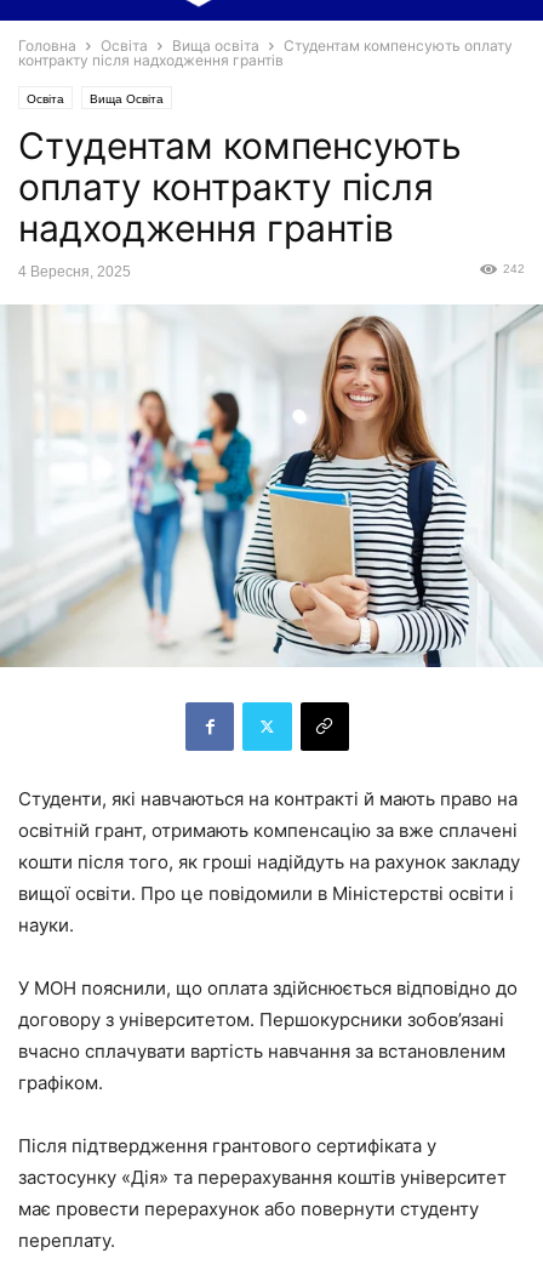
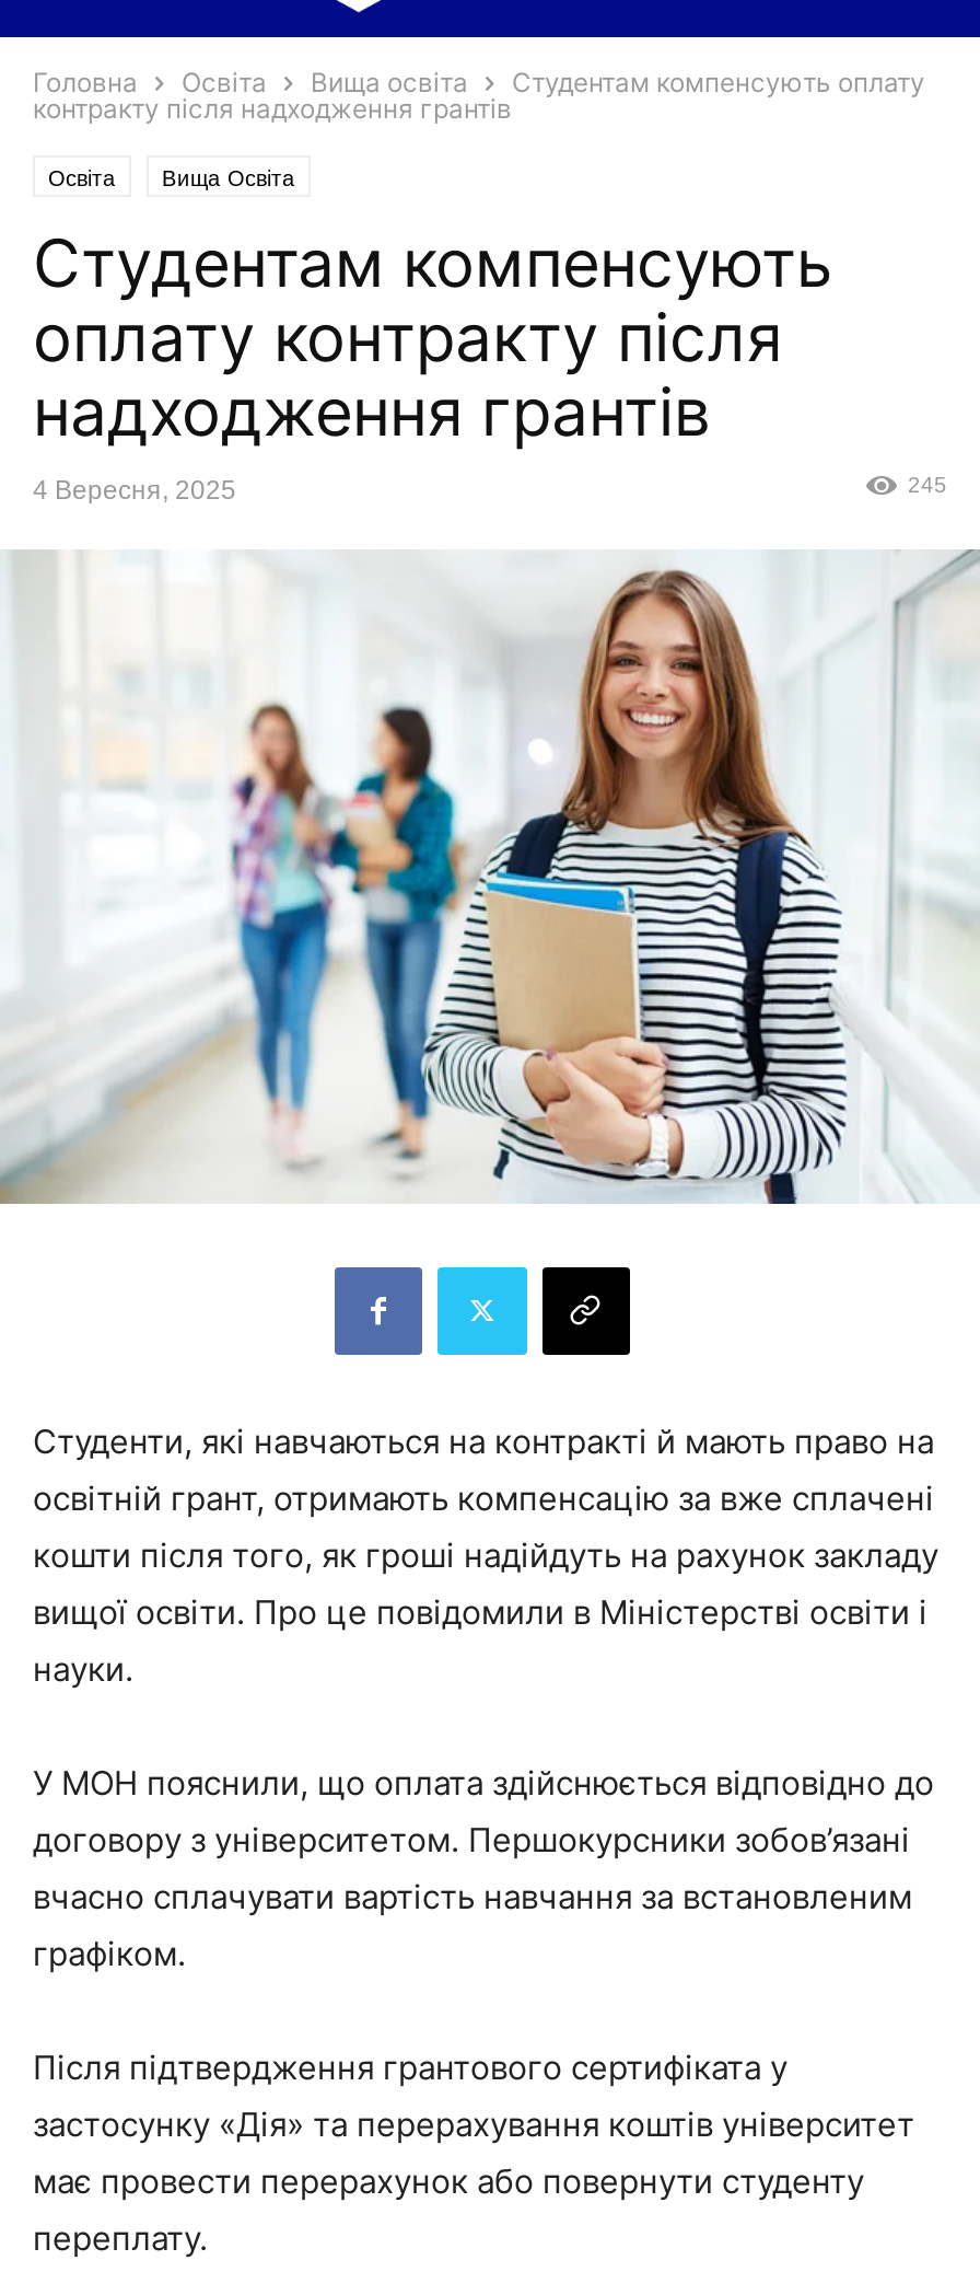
[503,262,525,275] 242 -> [908,473,947,497] 245

